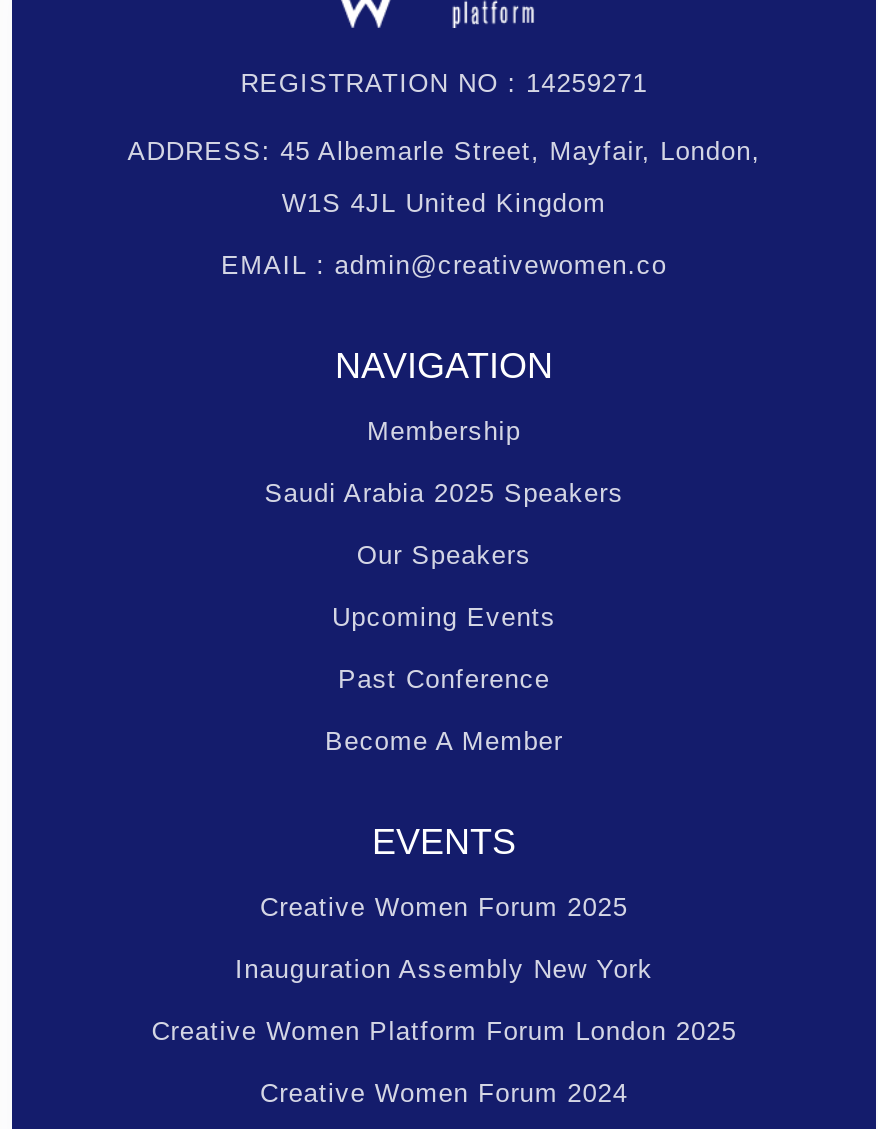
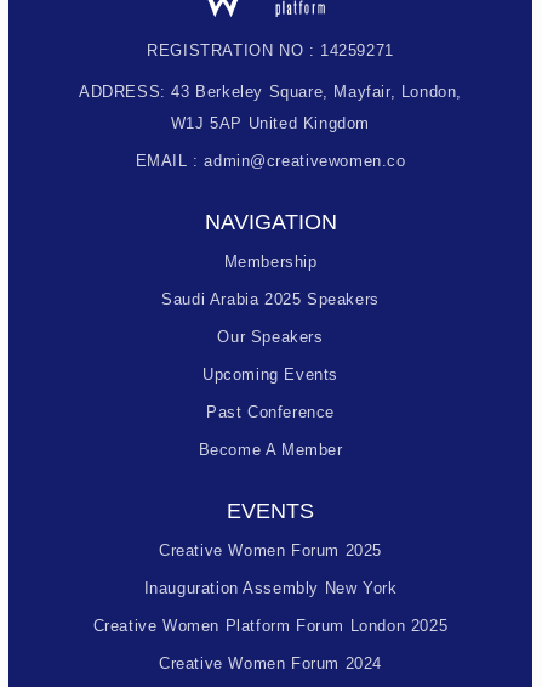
[127,137,761,167] ADDRESS: 45 Albemarle Street, Mayfair, London, -> [79,83,462,101] ADDRESS: 43 Berkeley Square, Mayfair, London,
[282,189,606,219] W1S 4JL United Kingdom -> [171,114,370,133] W1J 5AP United Kingdom

